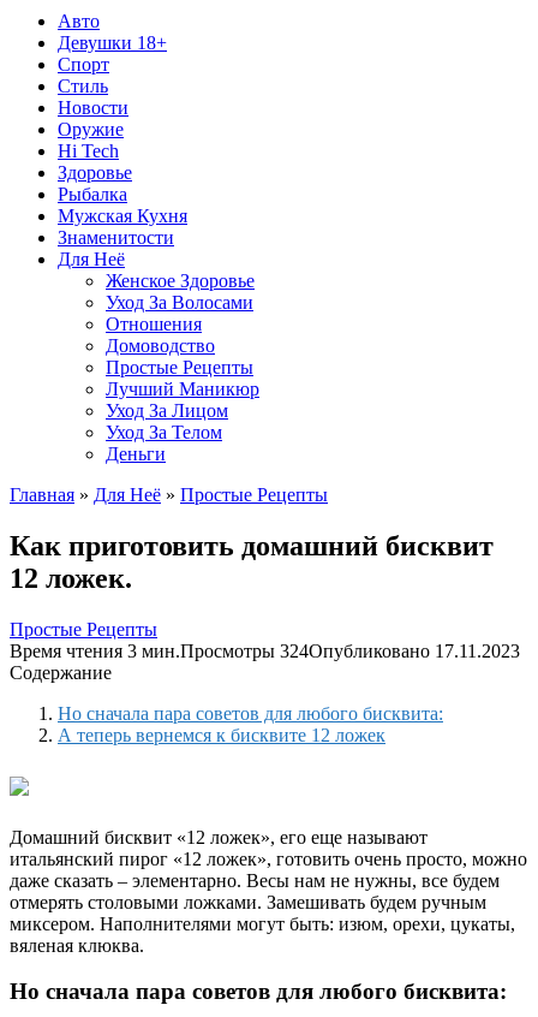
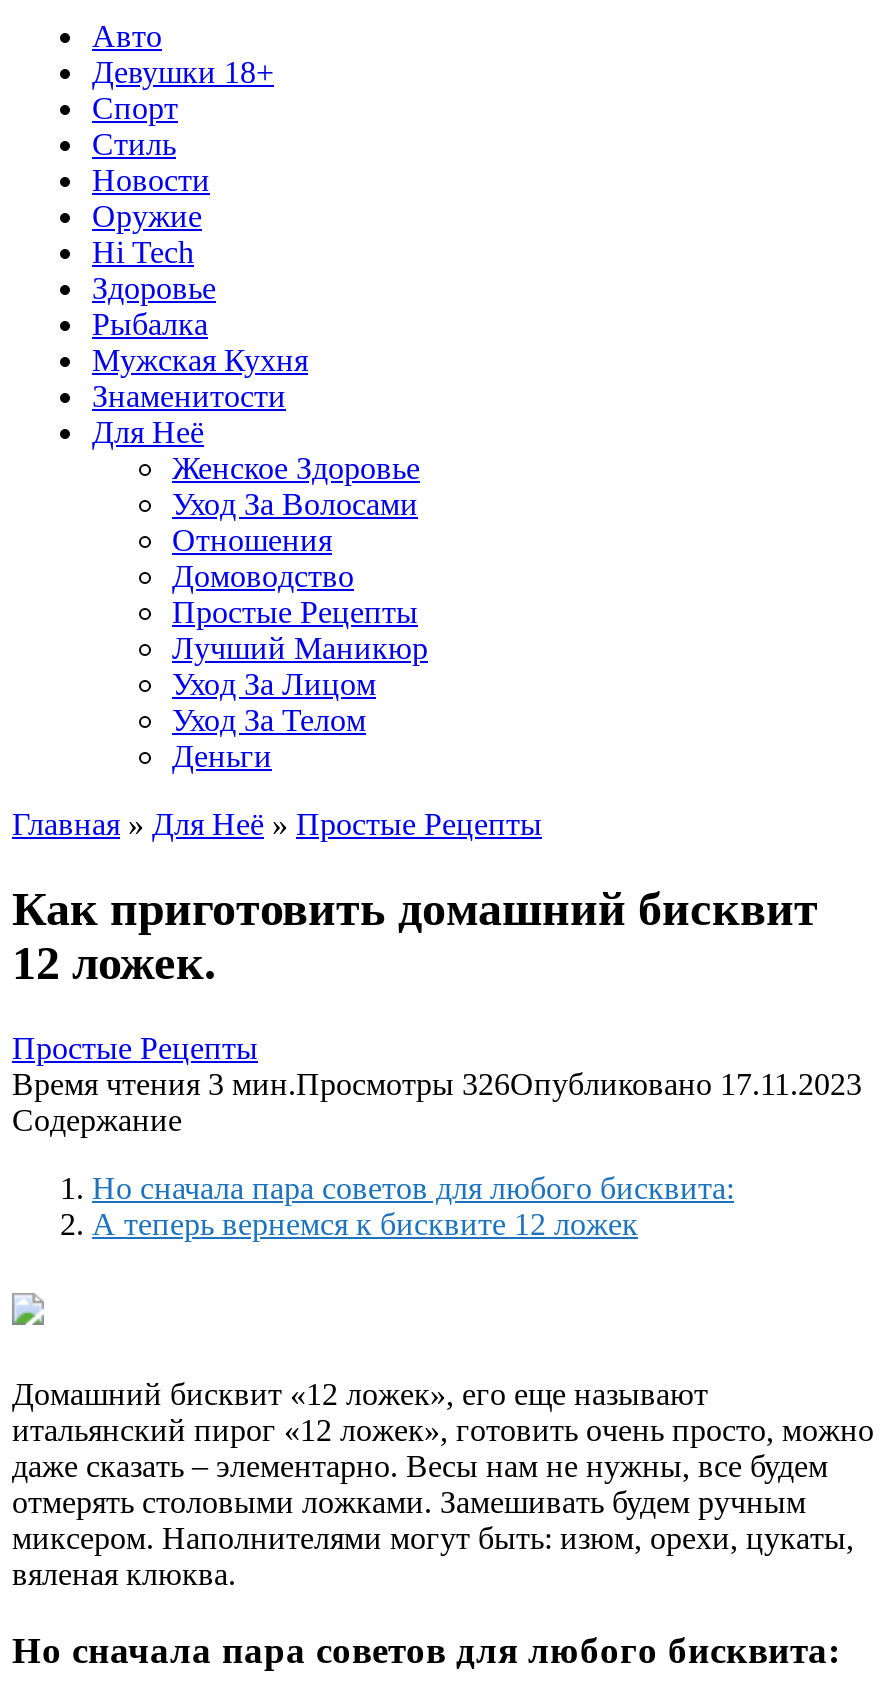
[10,640,520,661] Время чтения 3 мин.Просмотры 324Опубликовано 17.11.2023 -> [12,1067,862,1101] Время чтения 3 мин.Просмотры 326Опубликовано 17.11.2023

